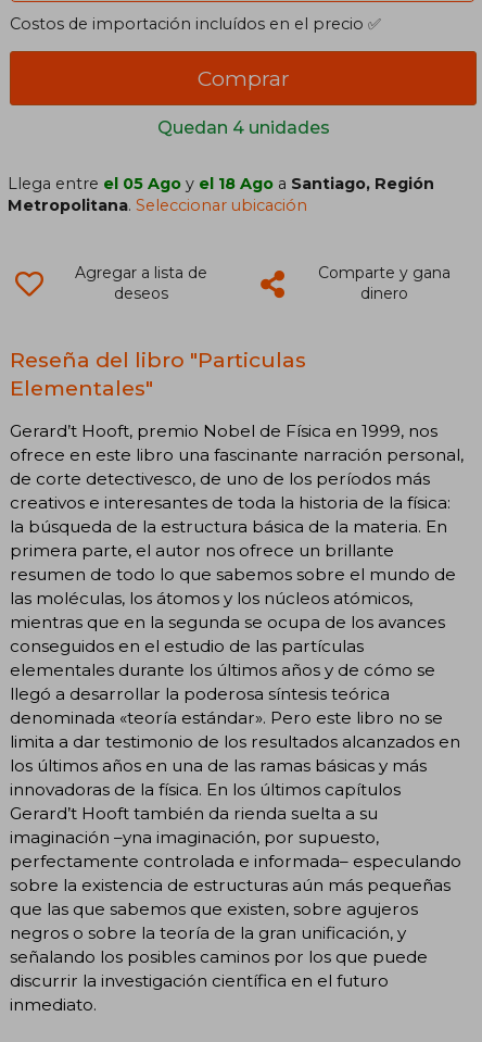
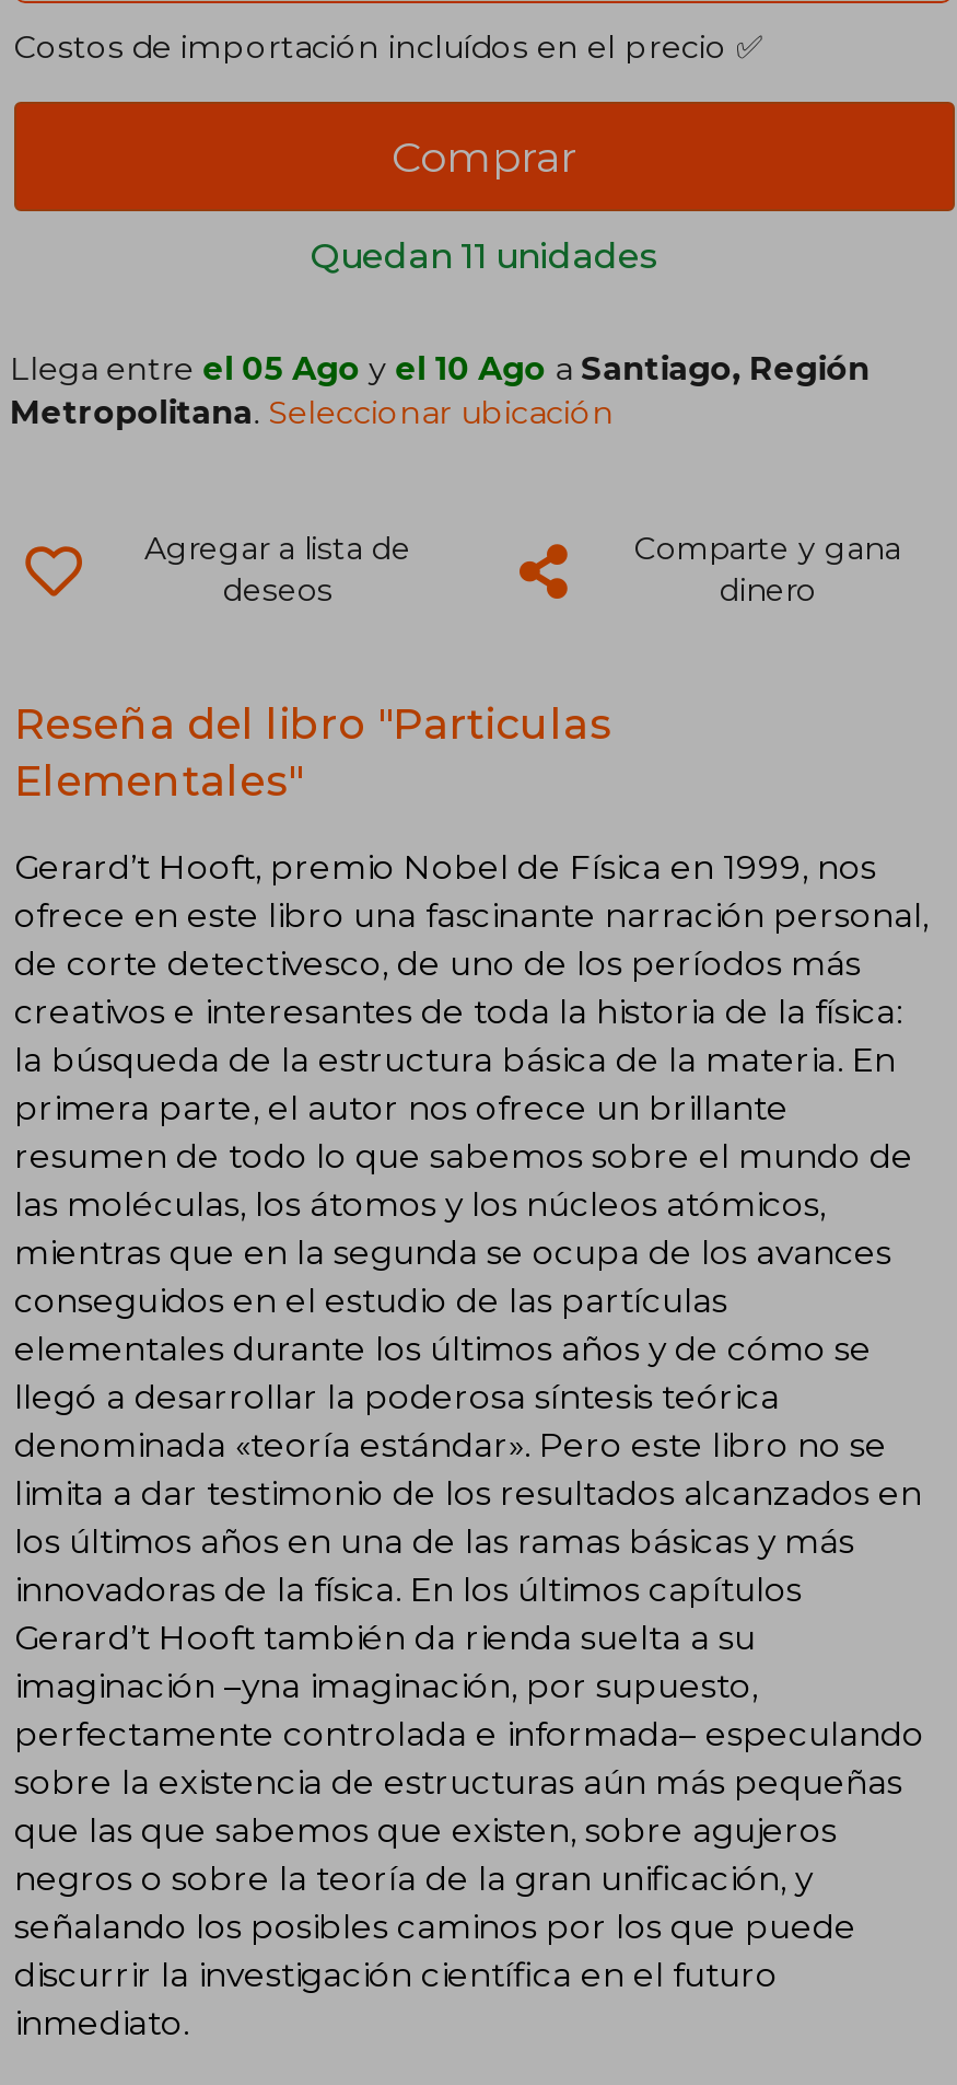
[157,117,329,138] Quedan 4 unidades -> [310,236,660,278] Quedan 11 unidades
[8,174,434,193] Llega entre el 05 Ago y el 18 Ago a Santiago, Región -> [10,350,870,390] Llega entre el 05 Ago y el 10 Ago a Santiago, Región

